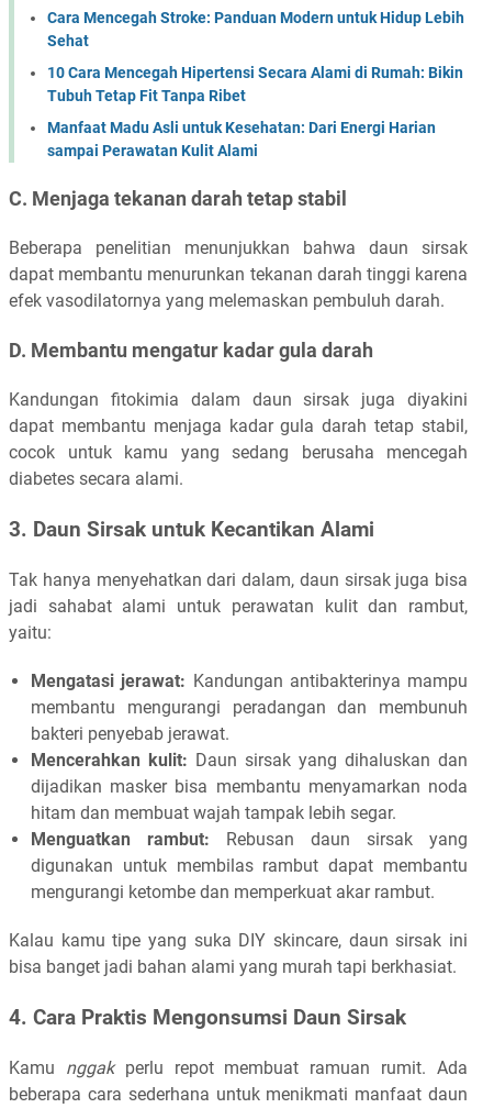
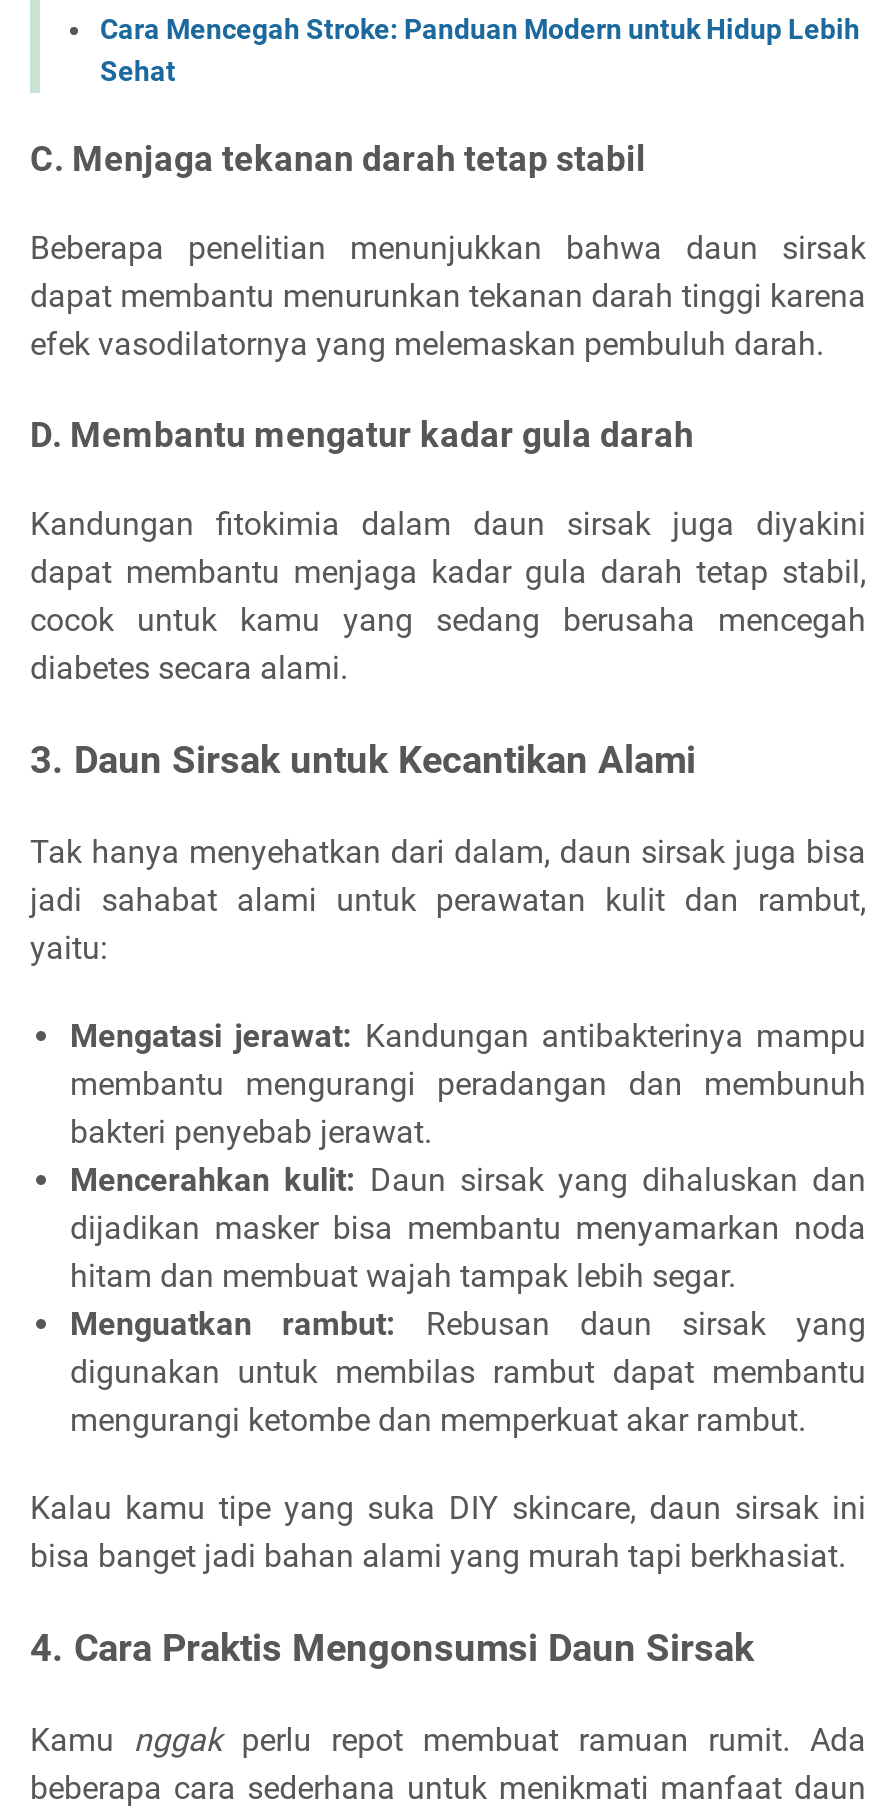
[47,63,463,159] 10 Cara Mencegah Hipertensi Secara Alami di Rumah: Bikin | Tubuh Tetap Fit Tanpa Ribet | Manfaat Madu Asli untuk Kesehatan: Dari Energi Harian | sampai Perawatan Kulit Alami -> none

